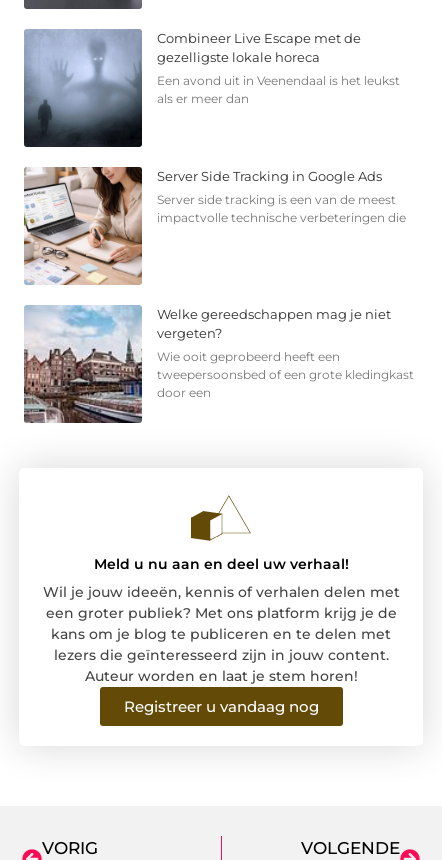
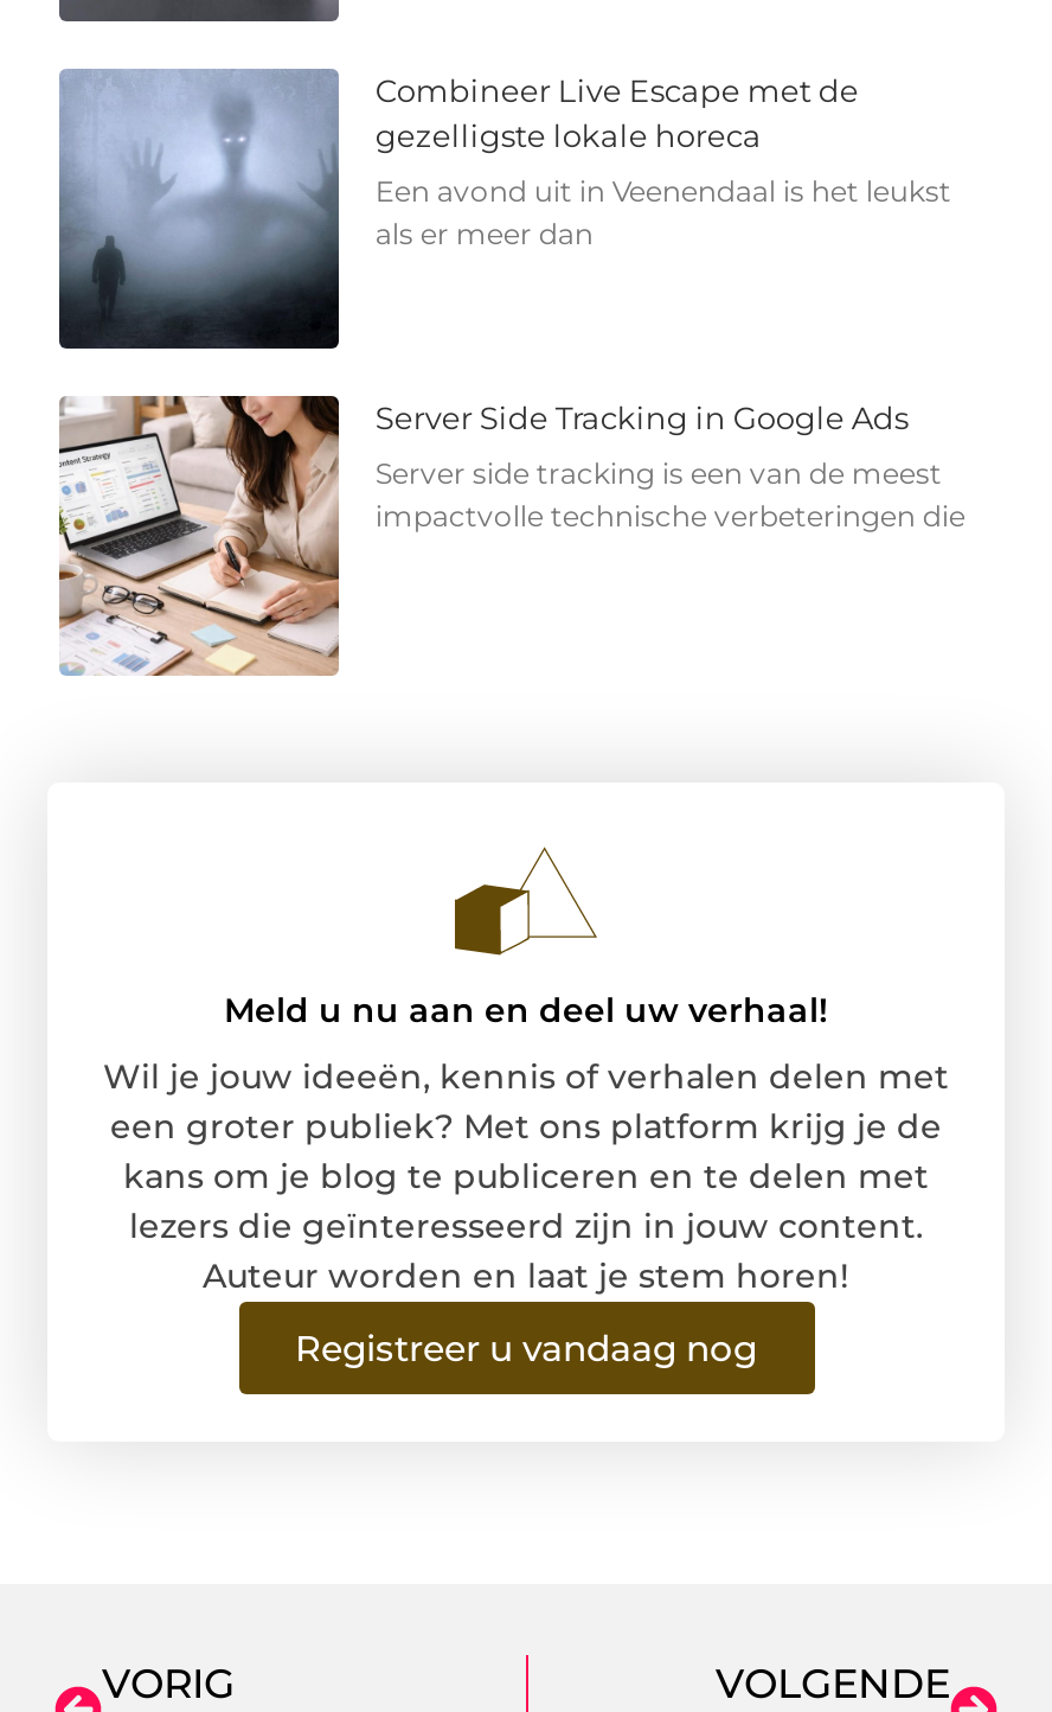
[23,305,414,424] [image] | Welke gereedschappen mag je niet | vergeten? | Wie ooit geprobeerd heeft een | tweepersoonsbed of een grote kledingkast | door een -> none

